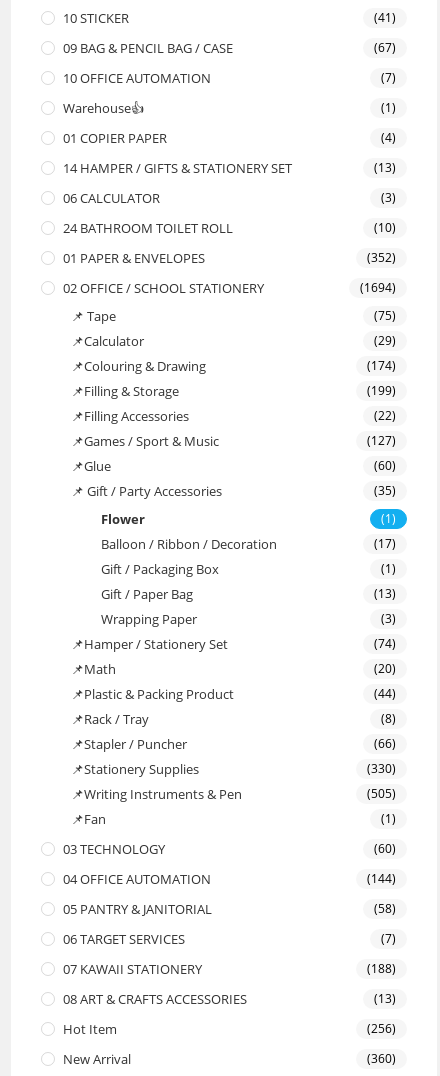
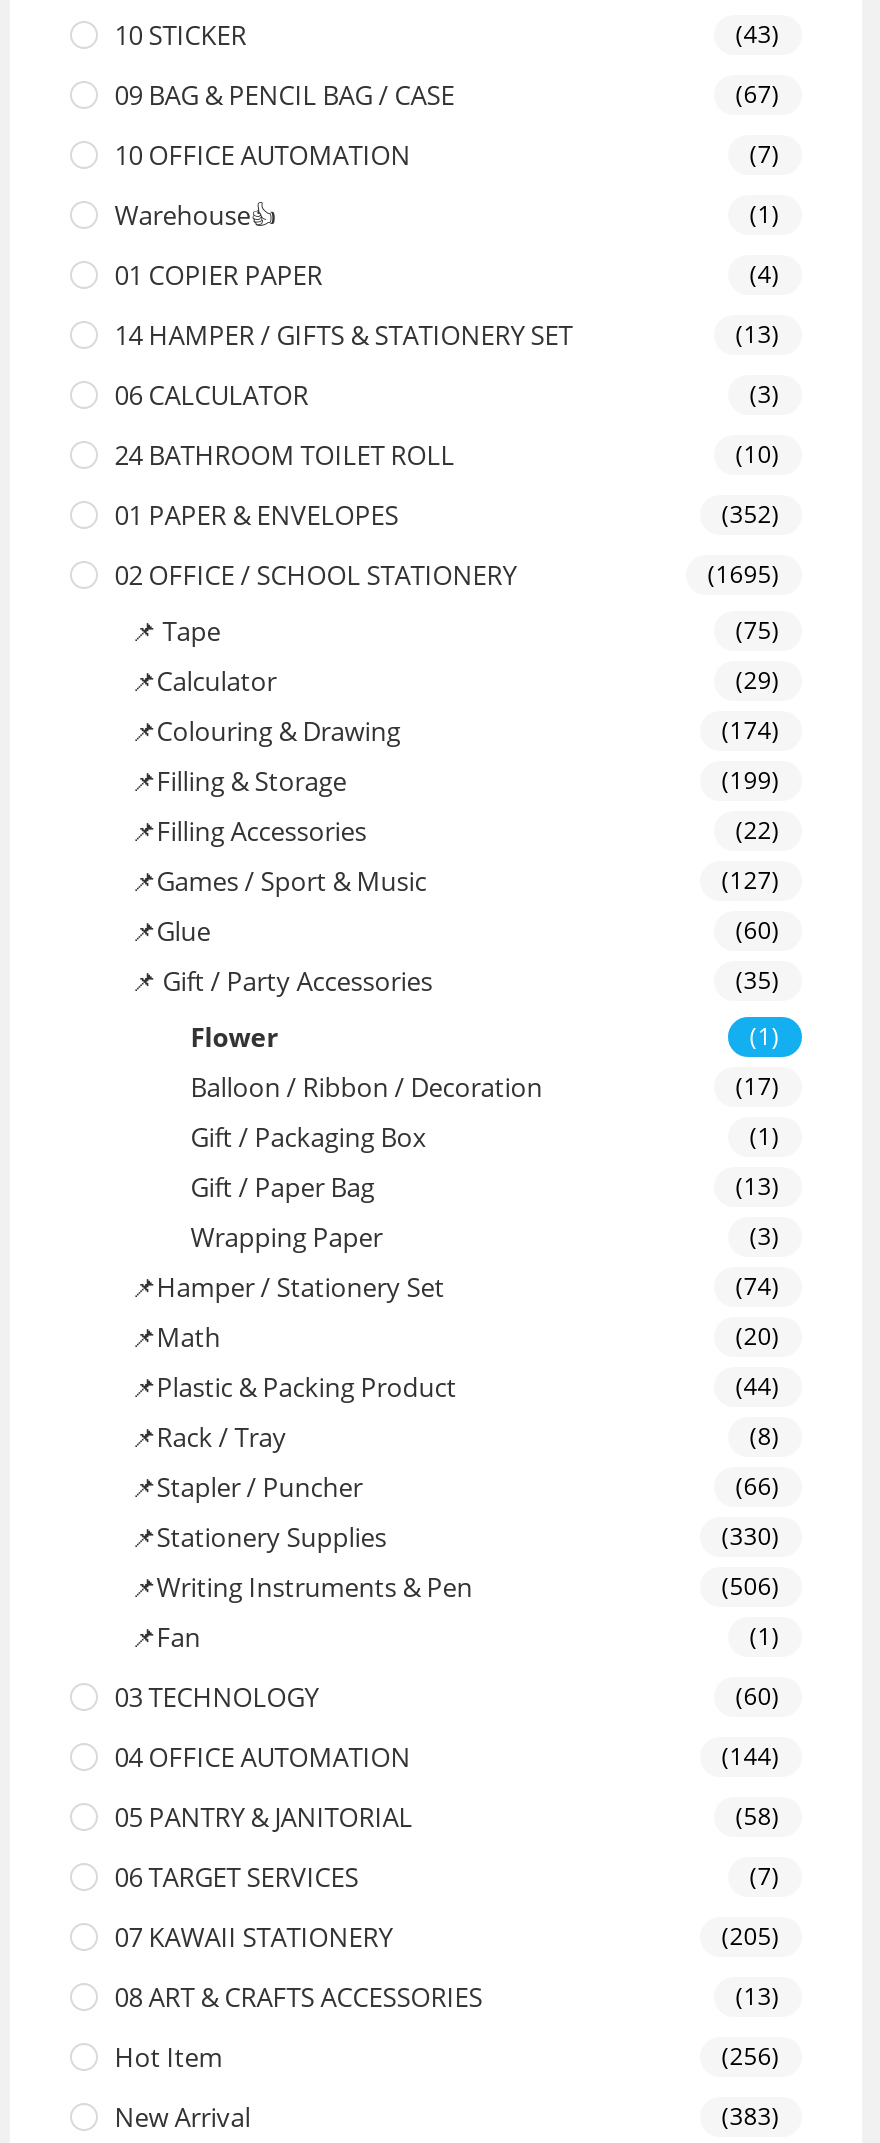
[374,9,396,26] (41) -> [736,16,780,50] (43)
[360,279,396,296] (1694) -> [708,556,780,590] (1695)
[367,785,396,802] (505) -> [722,1568,780,1602] (506)
[367,960,396,977] (188) -> [722,1918,780,1952] (205)
[367,1050,396,1067] (360) -> [722,2098,780,2132] (383)

